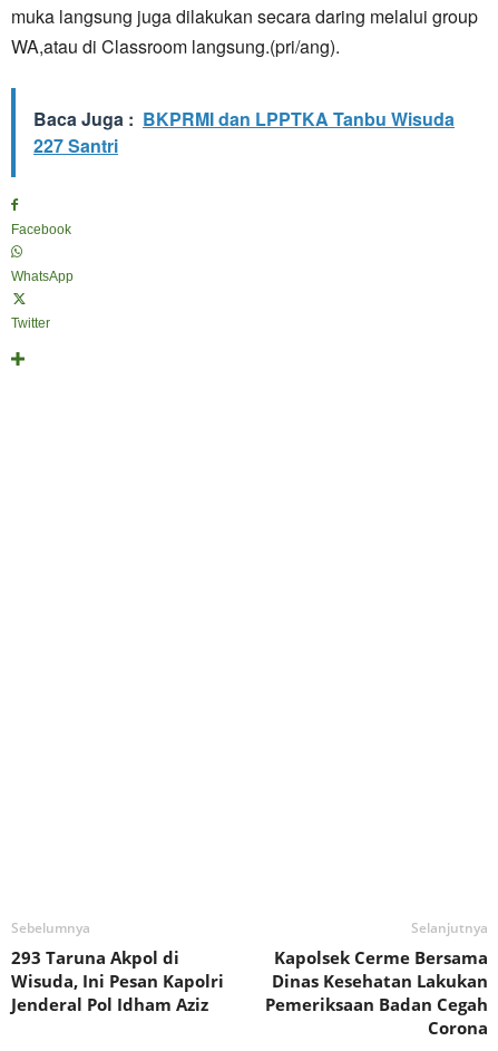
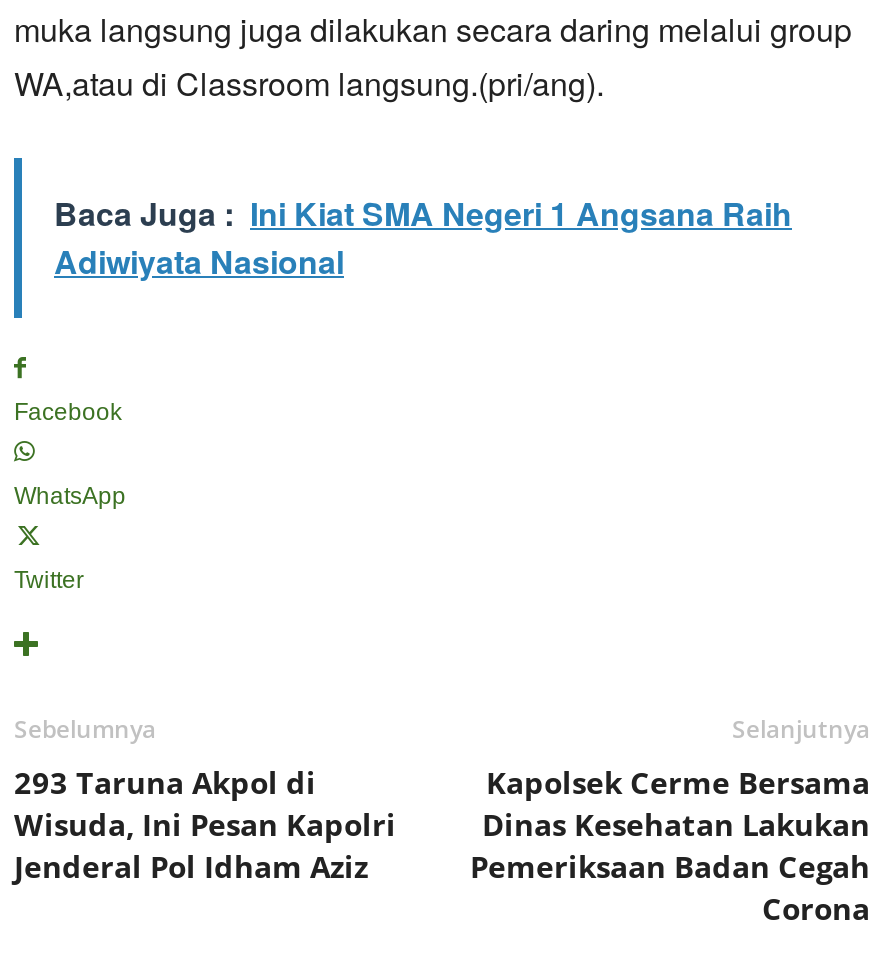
[33,106,455,158] Baca Juga : BKPRMI dan LPPTKA Tanbu Wisuda | 227 Santri -> [54,190,792,284] Baca Juga : Ini Kiat SMA Negeri 1 Angsana Raih | Adiwiyata Nasional

